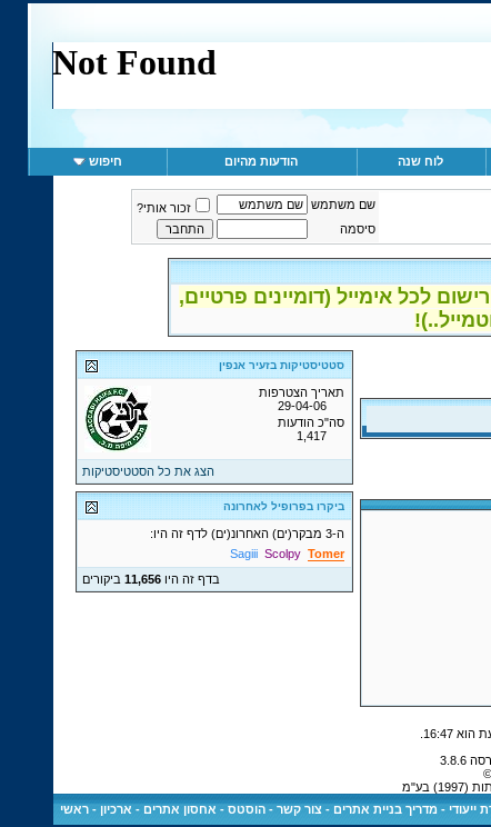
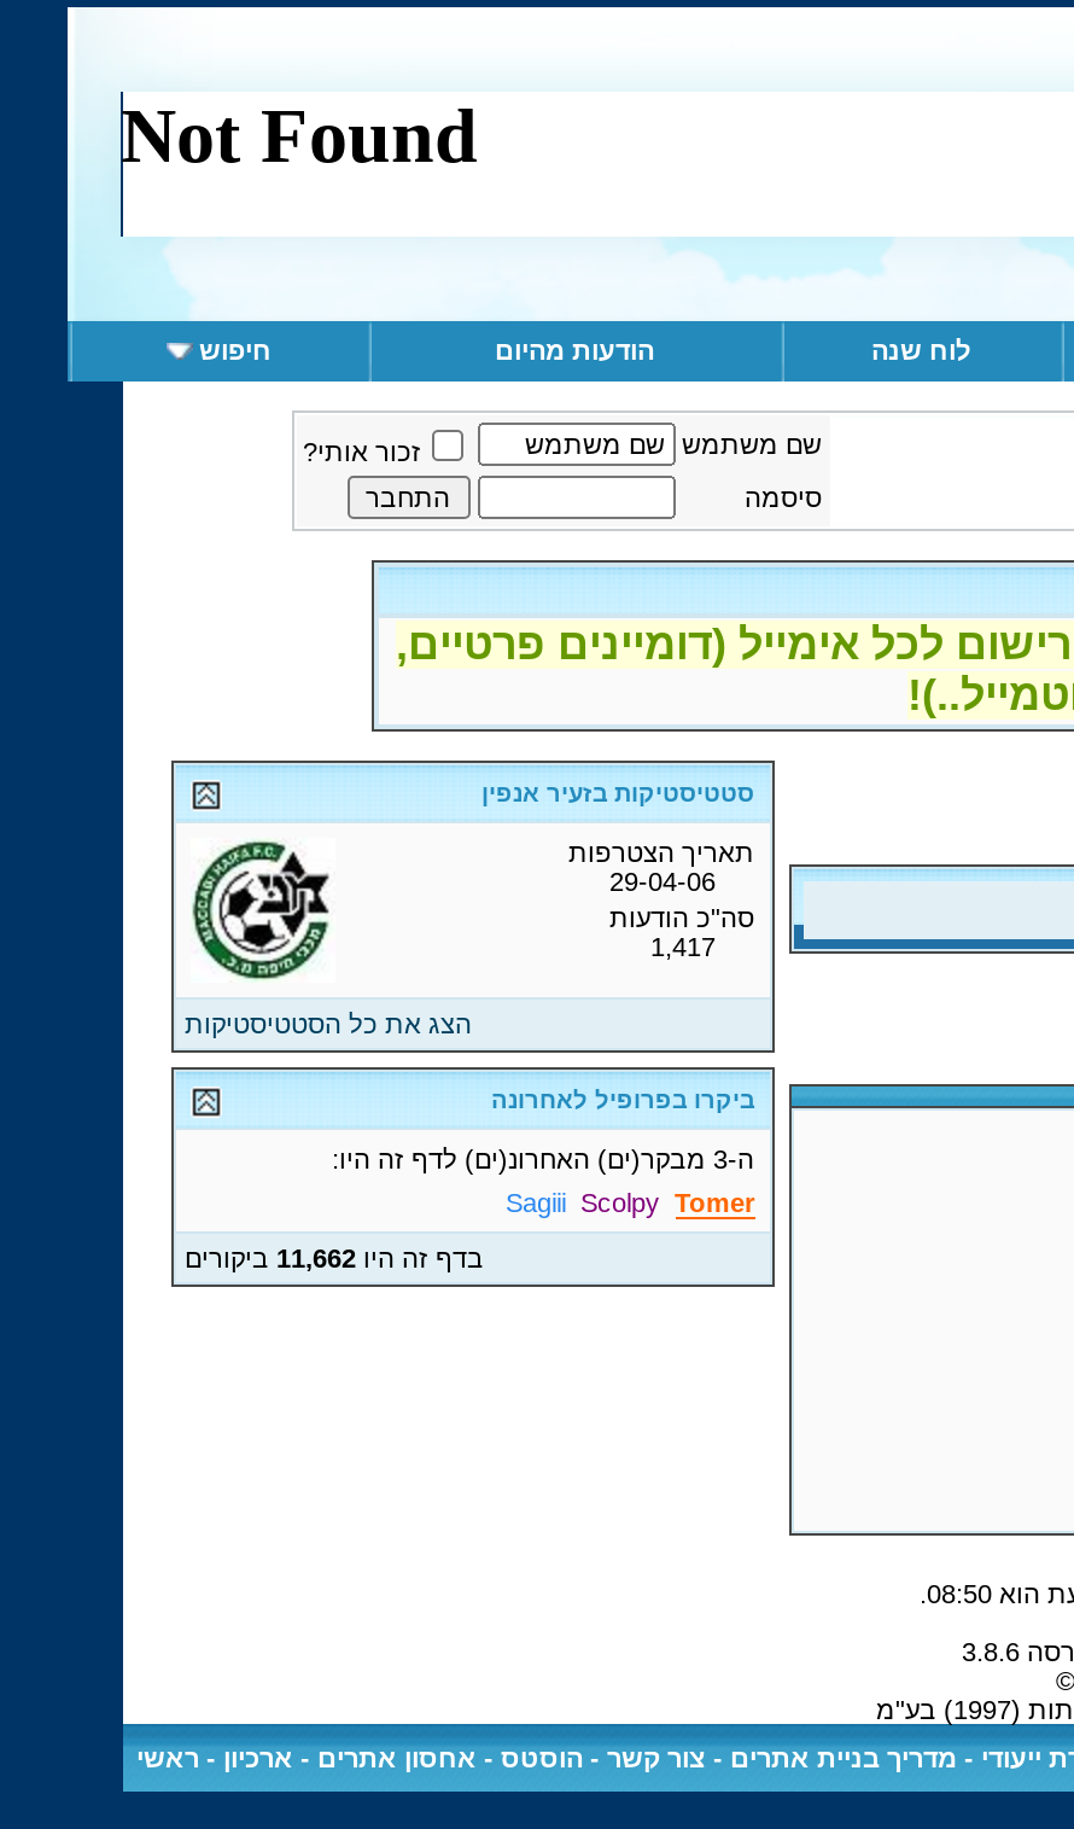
[82,572,219,586] בדף זה היו 11,656 ביקורים -> [185,1243,484,1272] בדף זה היו 11,662 ביקורים
[423,727,453,740] 16:47 -> [927,1579,992,1608] 08:50

